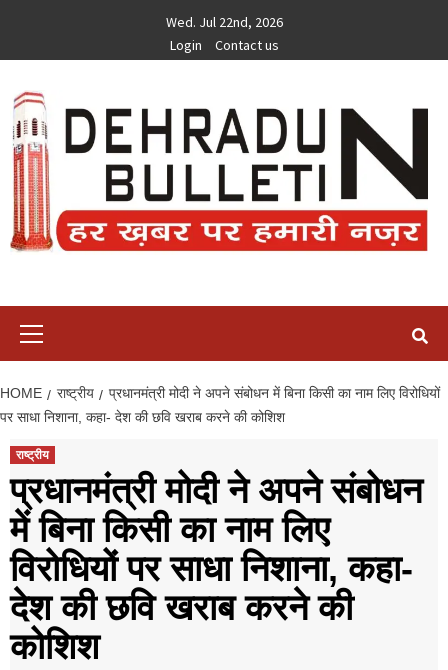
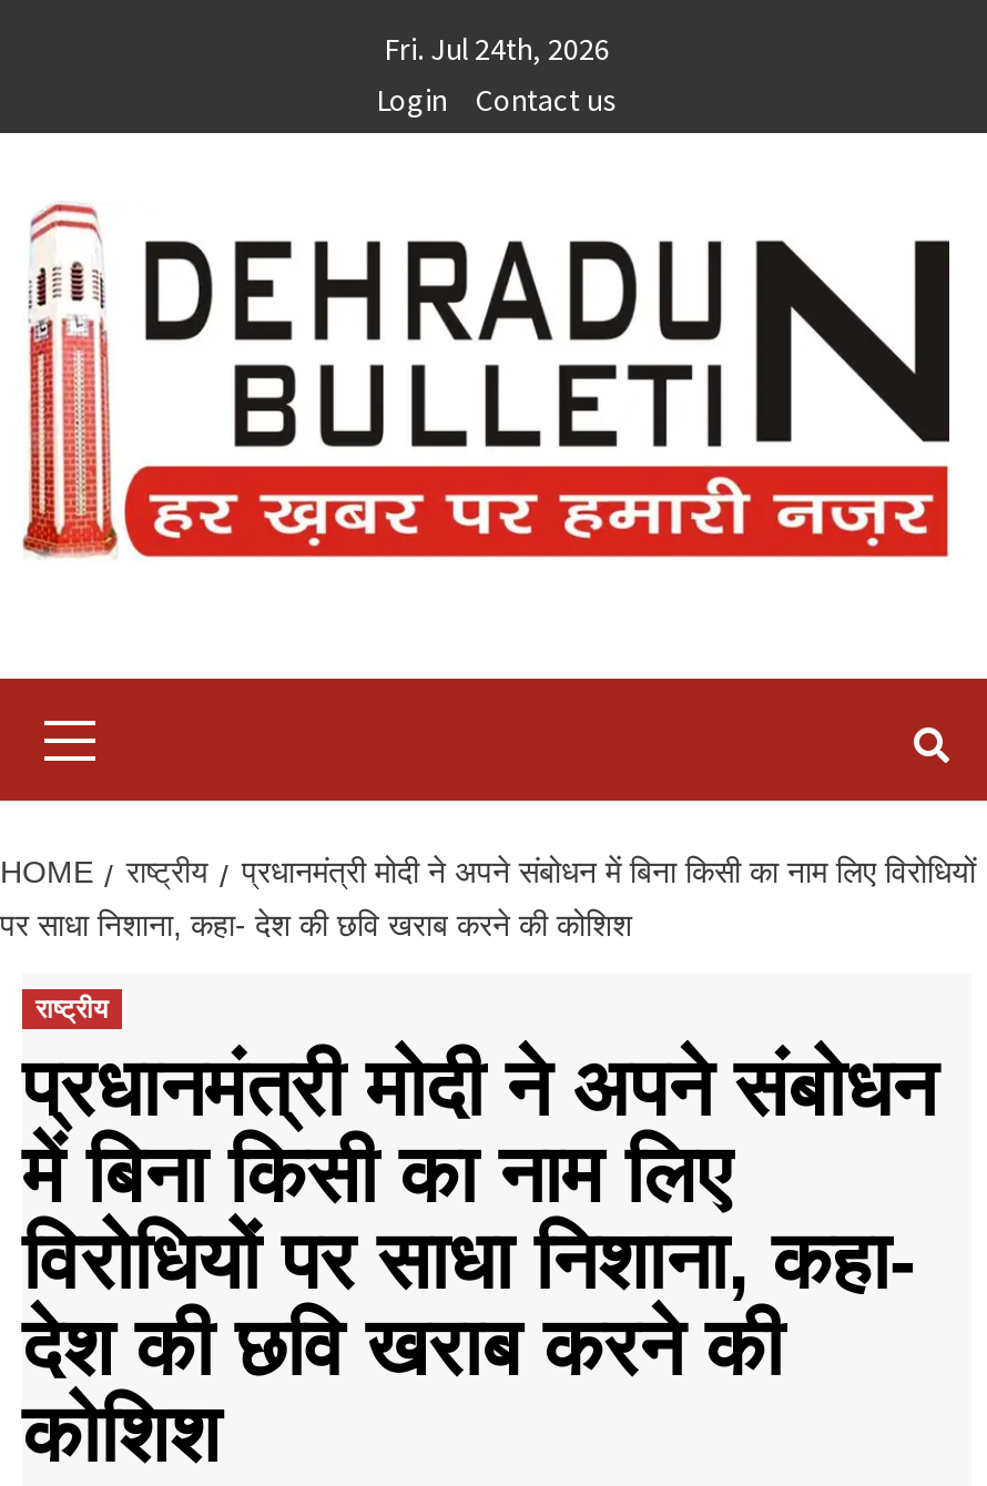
[165,13,282,31] Wed. Jul 22nd, 2026 -> [384,29,610,69] Fri. Jul 24th, 2026

